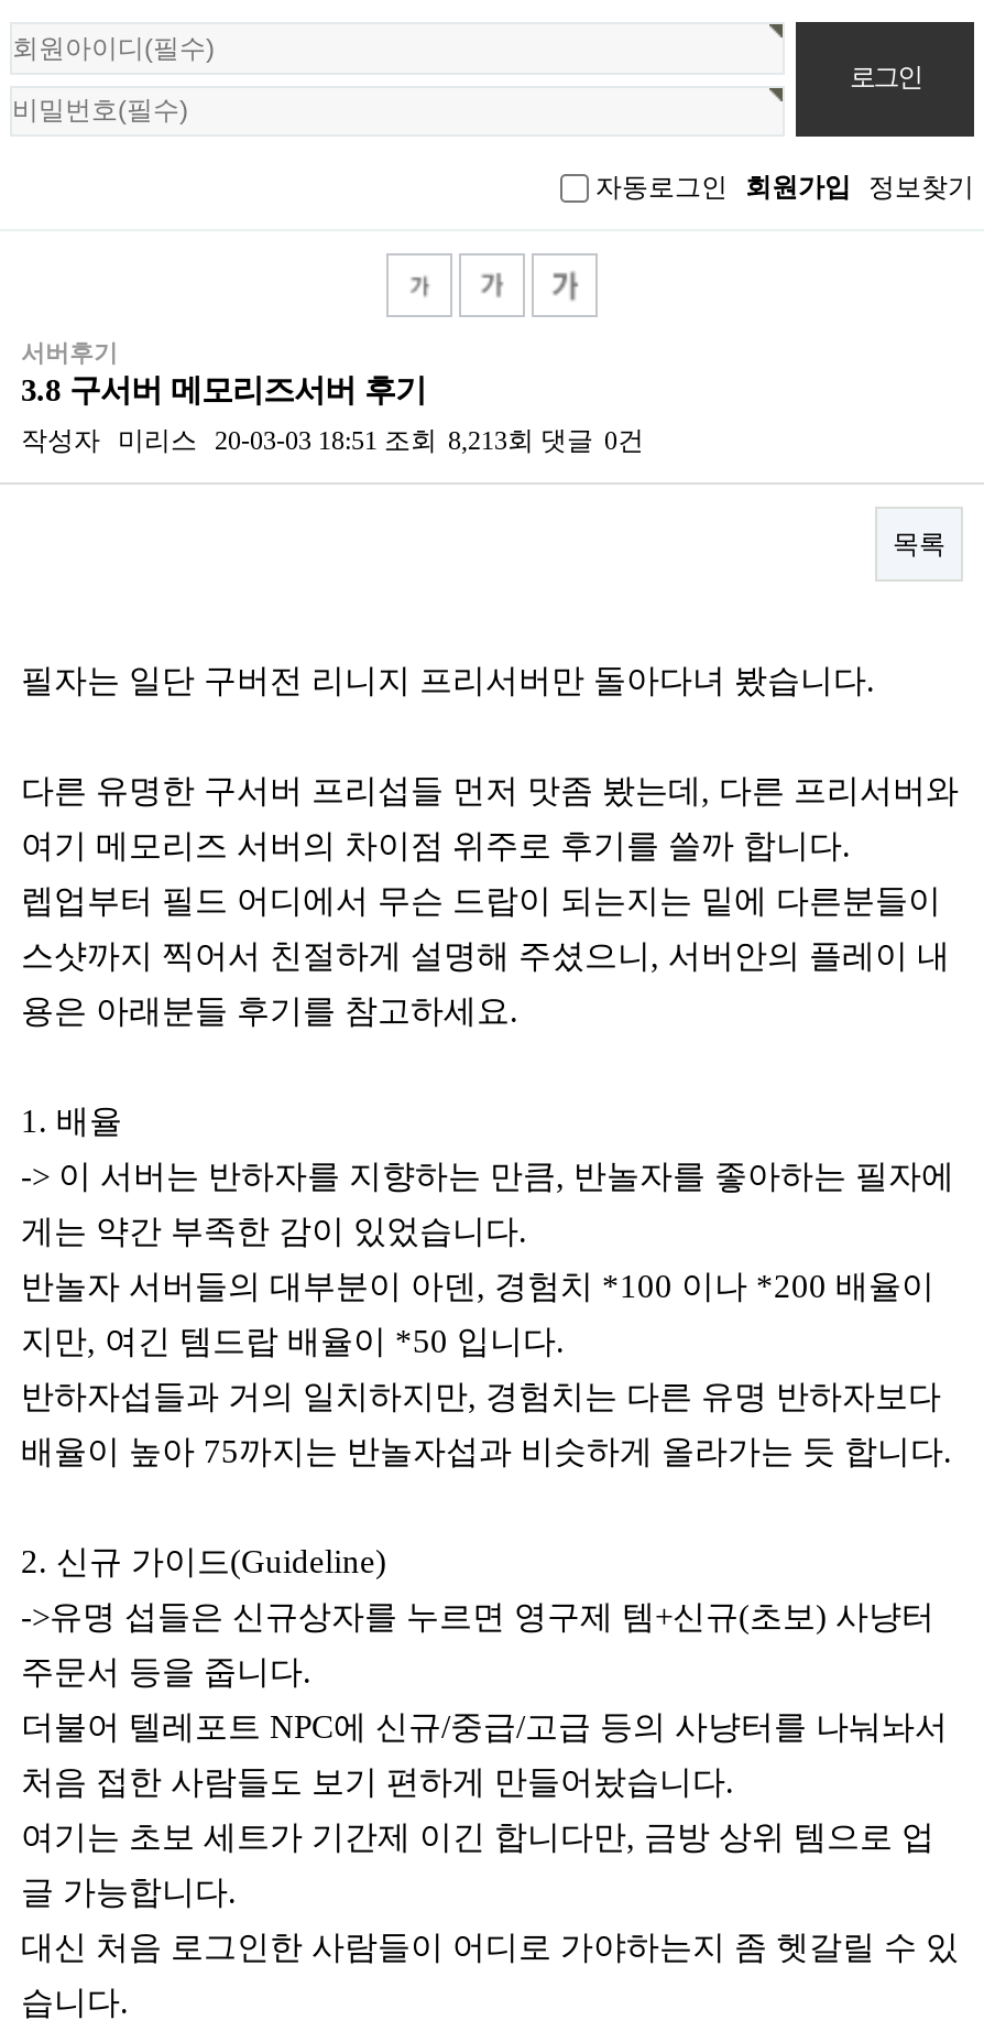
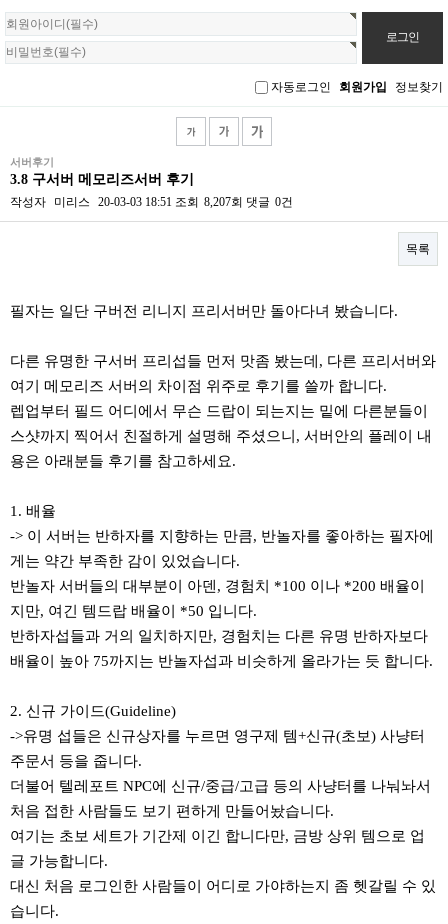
[21,426,644,456] 작성자 미리스 20-03-03 18:51 조회 8,213회 댓글 0건 -> [10,195,293,209] 작성자 미리스 20-03-03 18:51 조회 8,207회 댓글 0건

